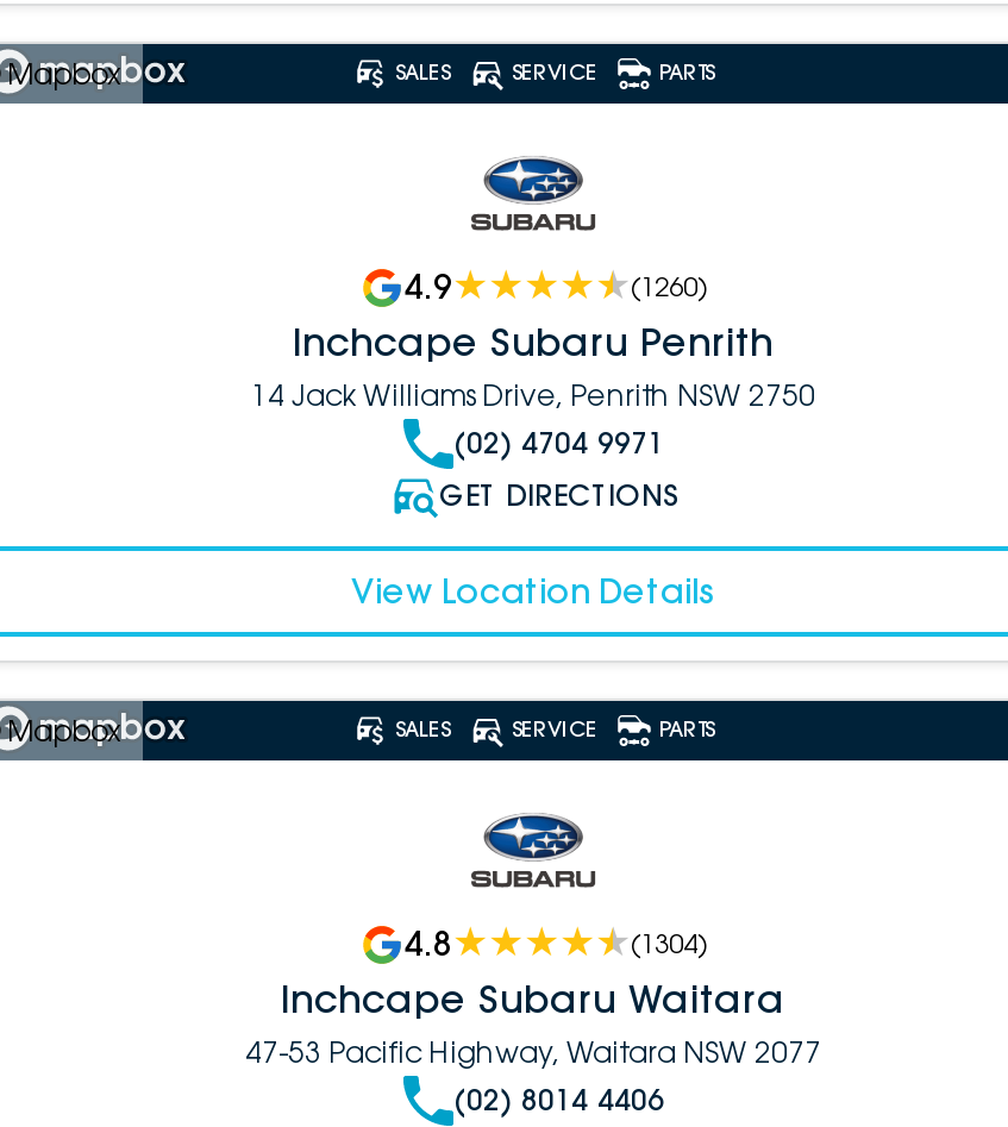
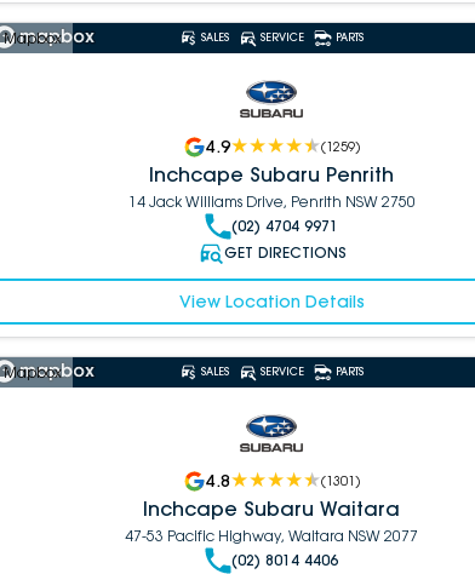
[631,269,707,302] (1260) -> [321,137,360,154] (1259)
[631,926,707,959] (1304) -> [321,472,360,489] (1301)

